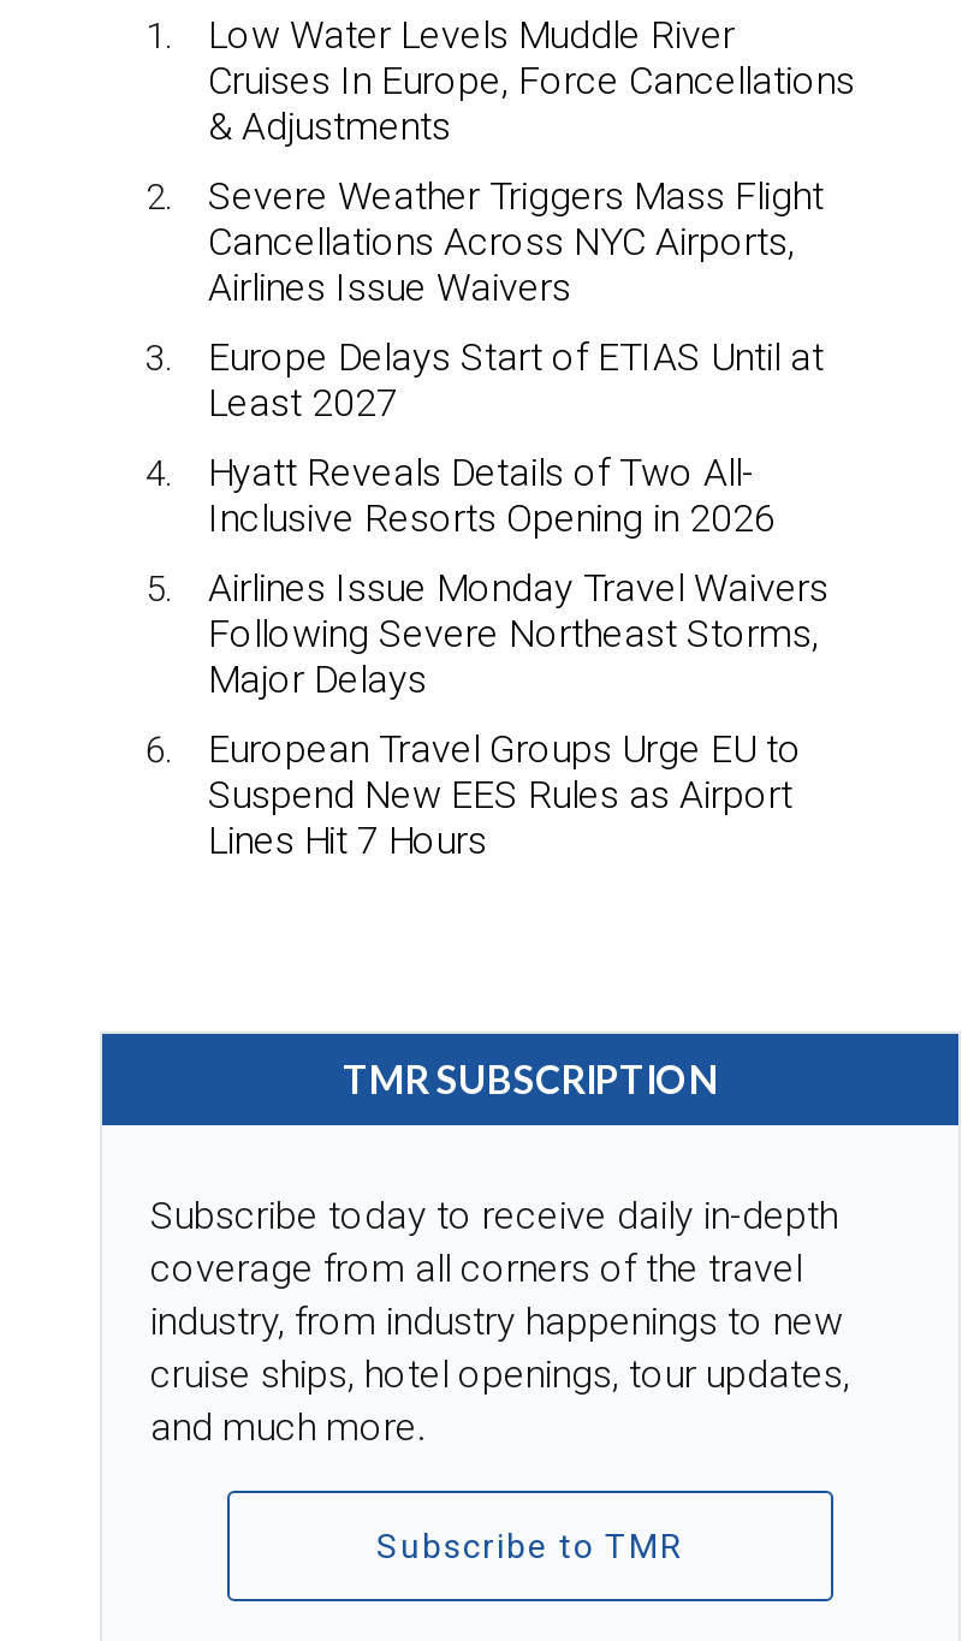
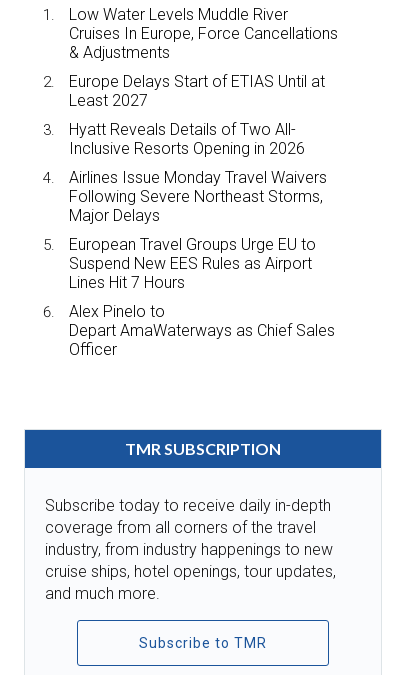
[208,172,824,309] Severe Weather Triggers Mass Flight | Cancellations Across NYC Airports, | Airlines Issue Waivers -> none
moved [208,333,829,862] -> [69,71,327,291]: Europe Delays Start of ETIAS Until at | Least 2027 | Hyatt Reveals Details of Two All- | ... | Suspend New EES Rules as Airport | Lines Hit 7 Hours
none -> [69,301,335,358] Alex Pinelo to | Depart AmaWaterways as Chief Sales | Officer

